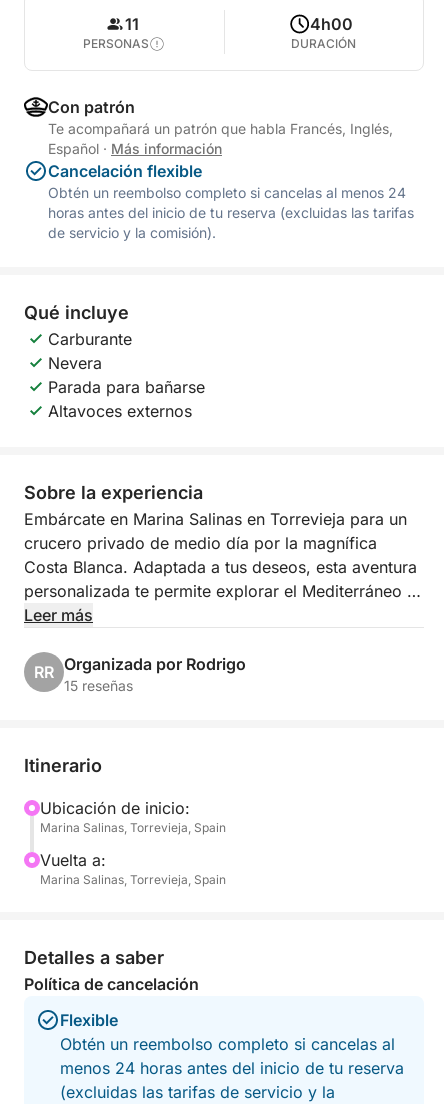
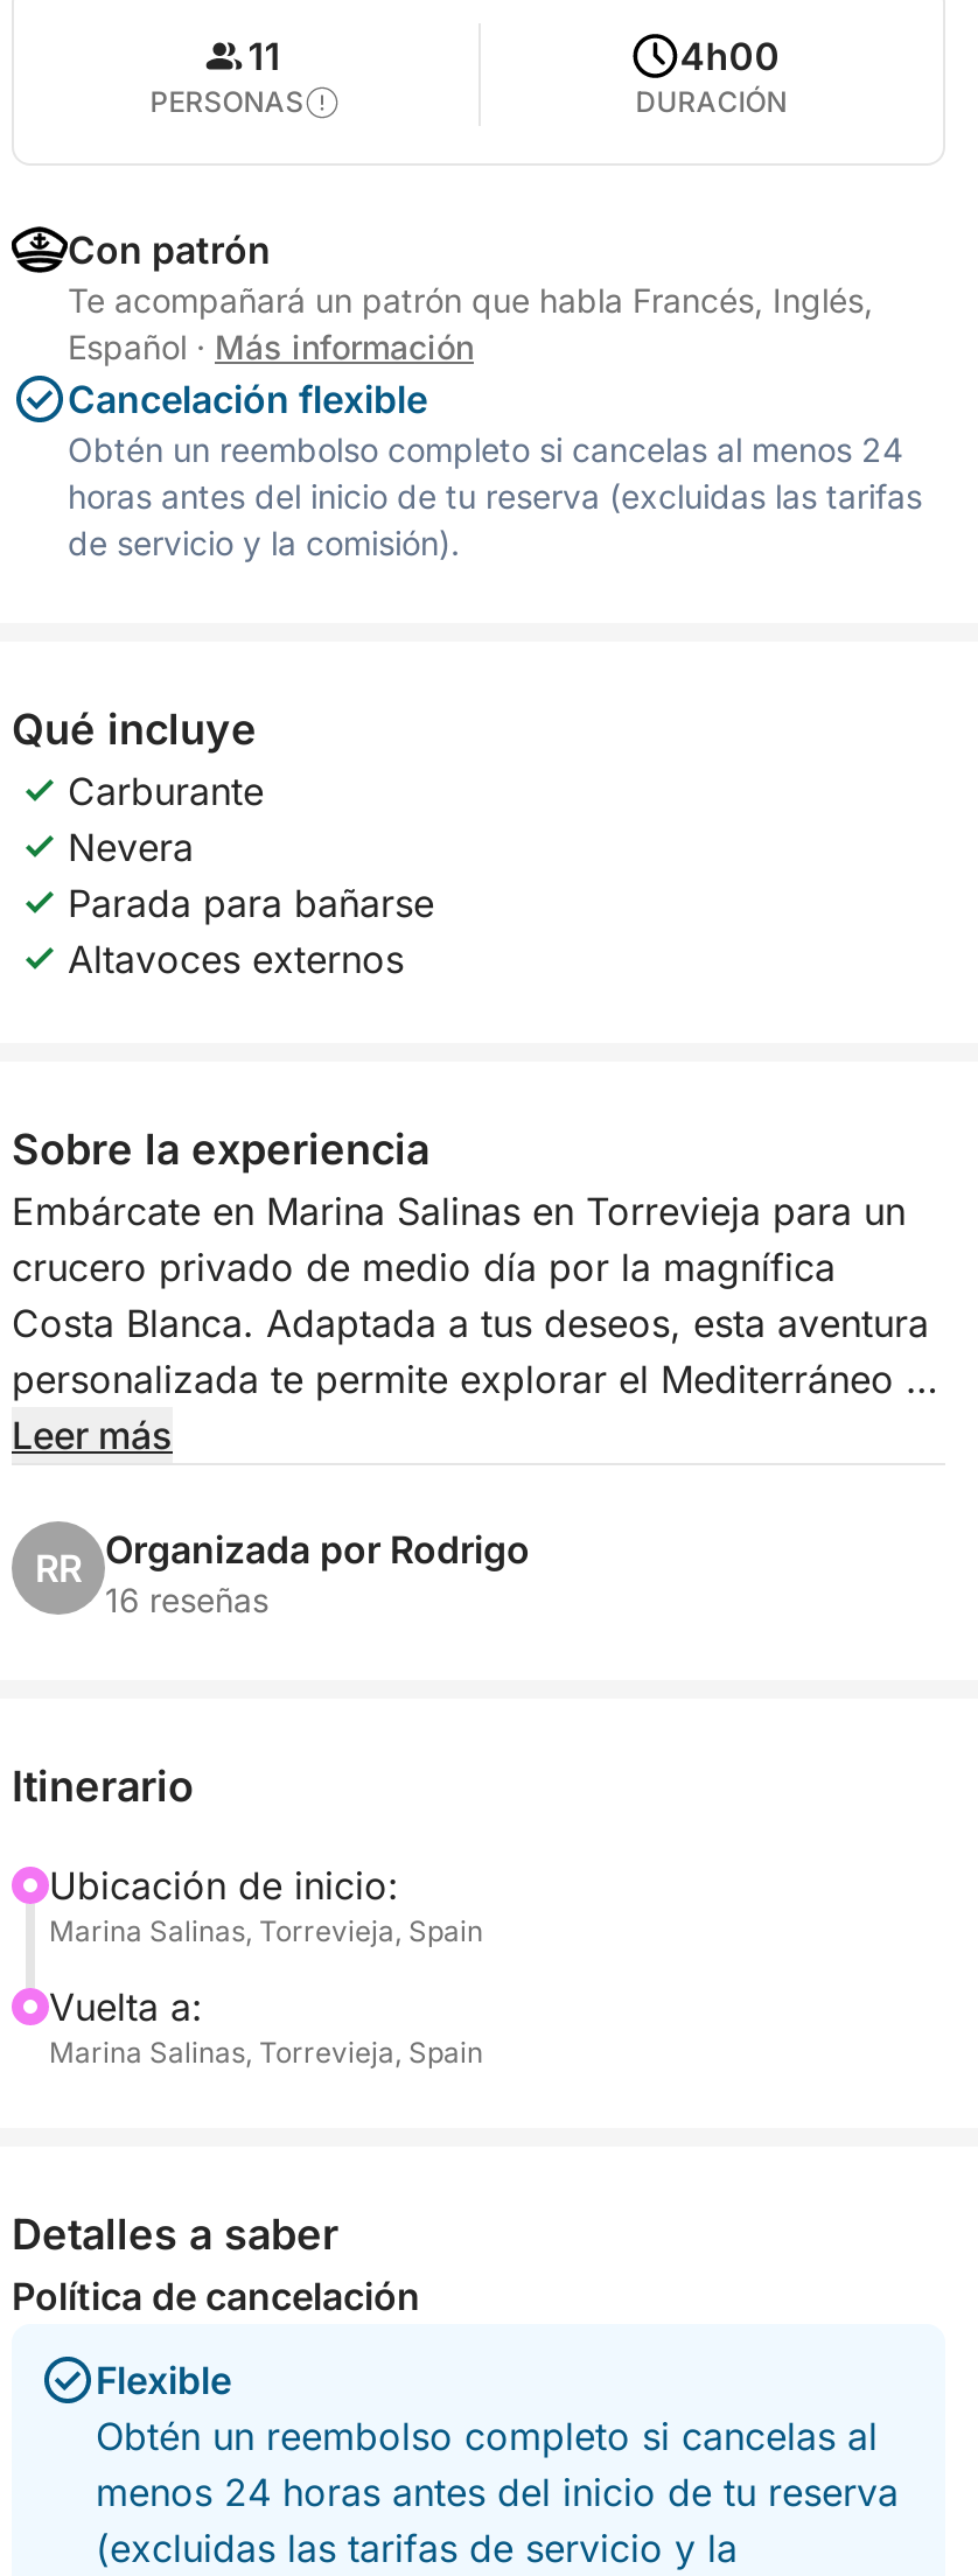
[64,677,133,694] 15 reseñas -> [105,1580,268,1619] 16 reseñas

